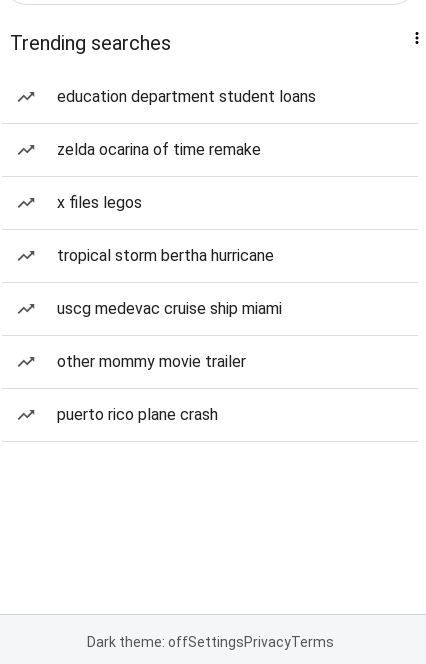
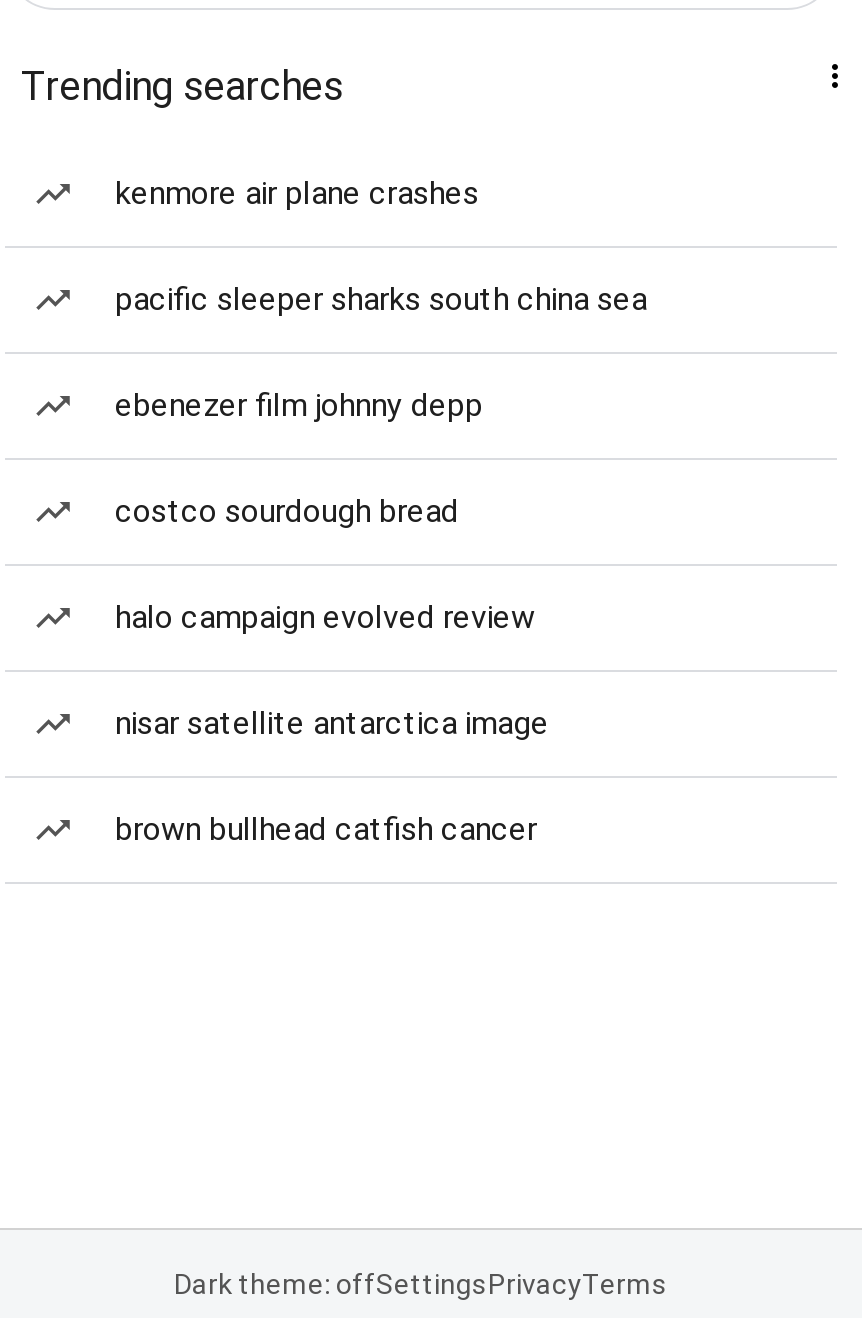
[57,87,316,106] education department student loans -> [115,174,479,212] kenmore air plane crashes
[57,140,261,159] zelda ocarina of time remake -> [115,280,647,318] pacific sleeper sharks south china sea
[57,193,142,212] x files legos -> [115,386,483,424] ebenezer film johnny depp
[57,246,274,265] tropical storm bertha hurricane -> [115,492,459,530] costco sourdough bread
[57,299,282,318] uscg medevac cruise ship miami -> [115,598,535,636] halo campaign evolved review
[57,352,246,371] other mommy movie trailer -> [115,704,549,742] nisar satellite antarctica image
[57,405,218,424] puerto rico plane crash -> [115,810,537,848] brown bullhead catfish cancer

